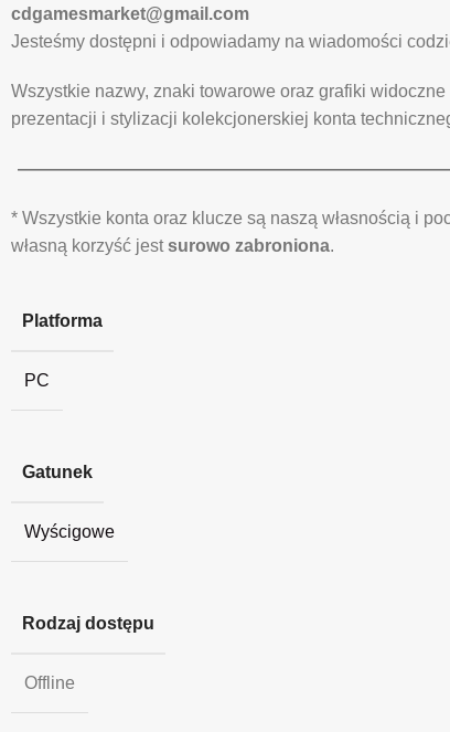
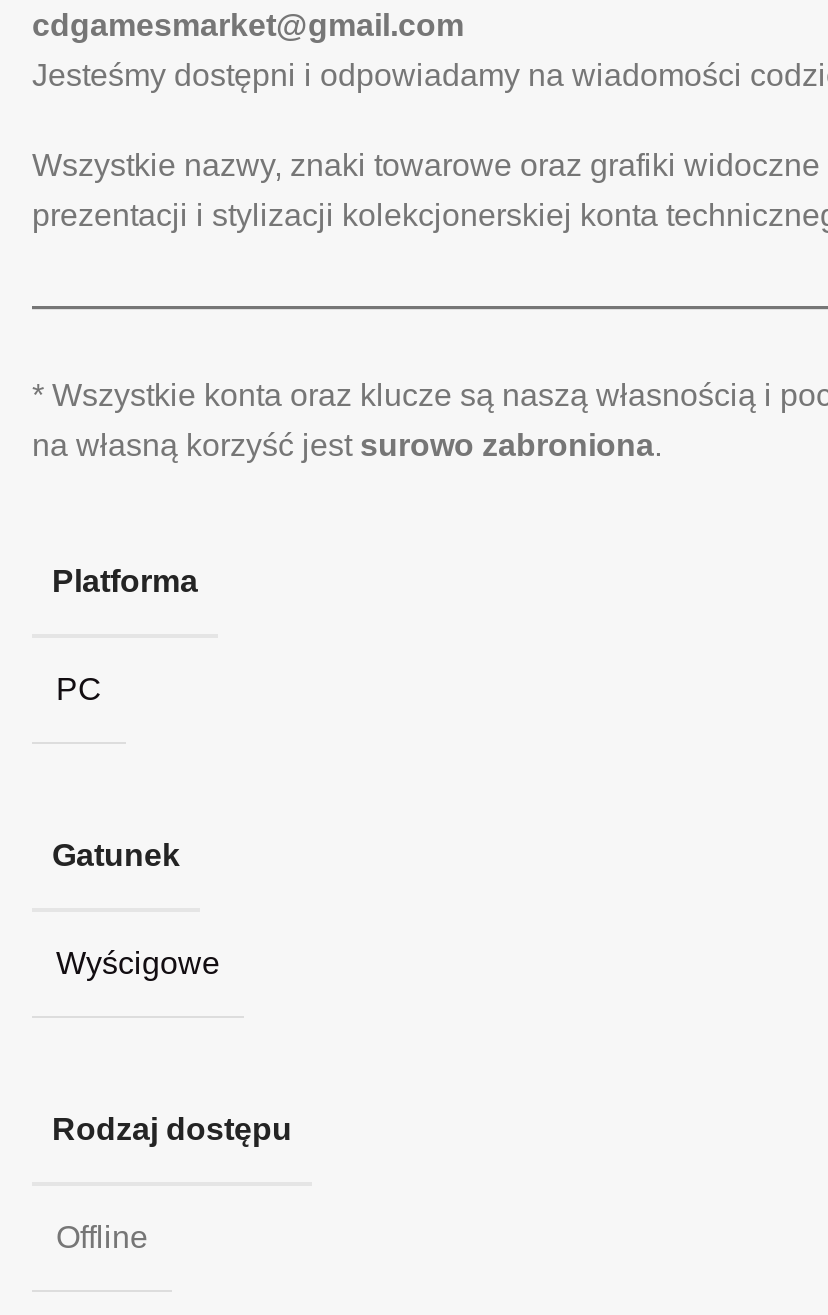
[11,237,334,255] własną korzyść jest surowo zabroniona. -> [32,429,662,463] na własną korzyść jest surowo zabroniona.

